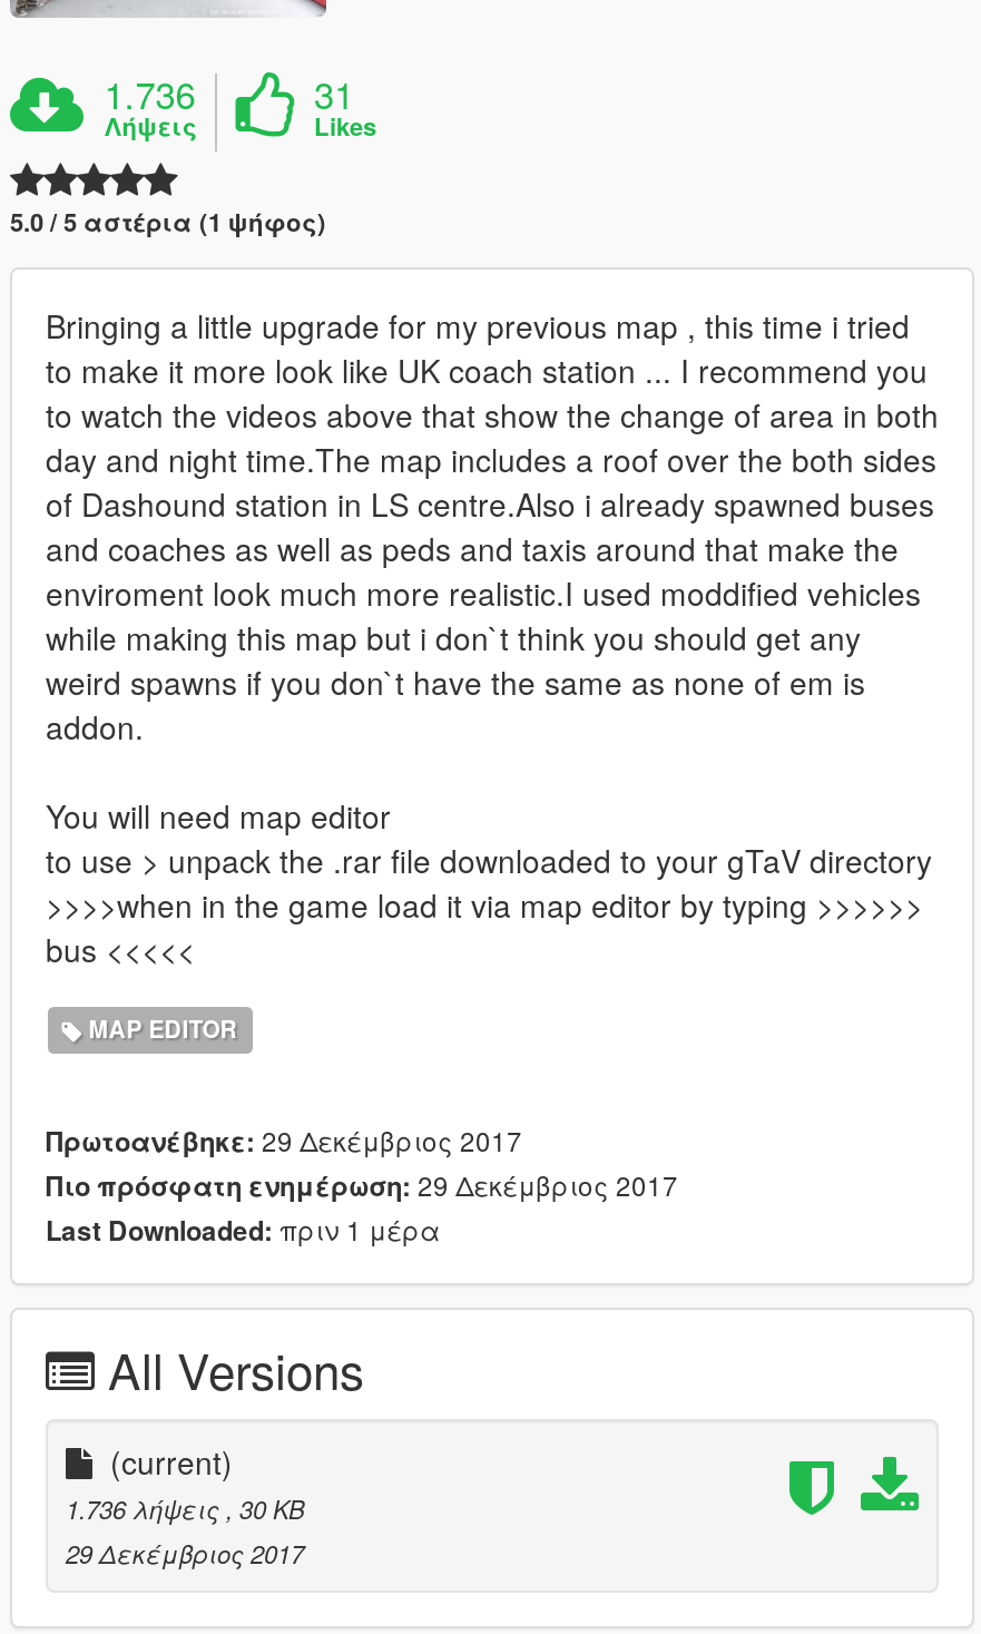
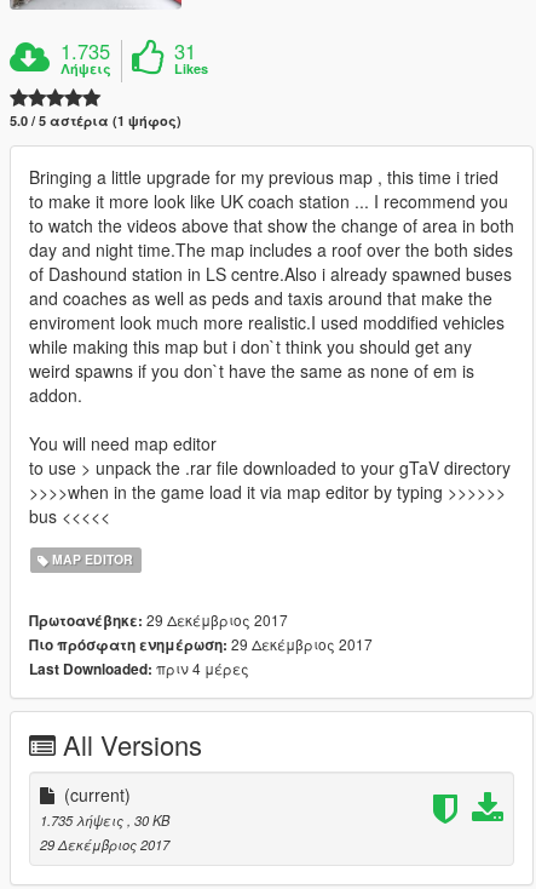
[104,66,195,119] 1.736 -> [61,36,110,65] 1.735
[46,1209,440,1249] Last Downloaded: πριν 1 μέρα -> [29,657,249,679] Last Downloaded: πριν 4 μέρες
[66,1489,304,1525] 1.736 λήψεις, 30 KB -> [40,810,169,829] 1.735 λήψεις, 30 KB

